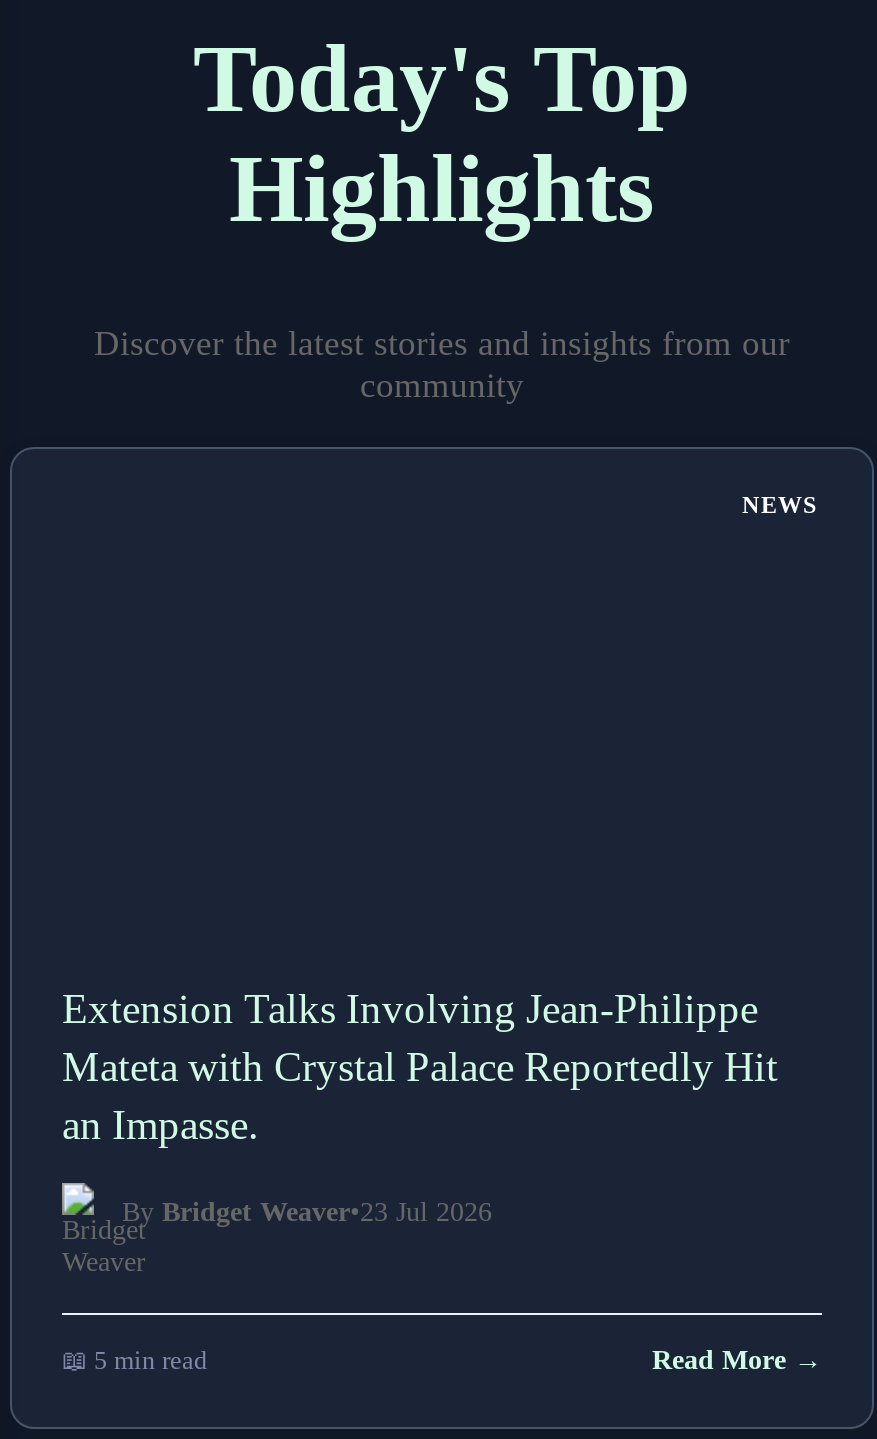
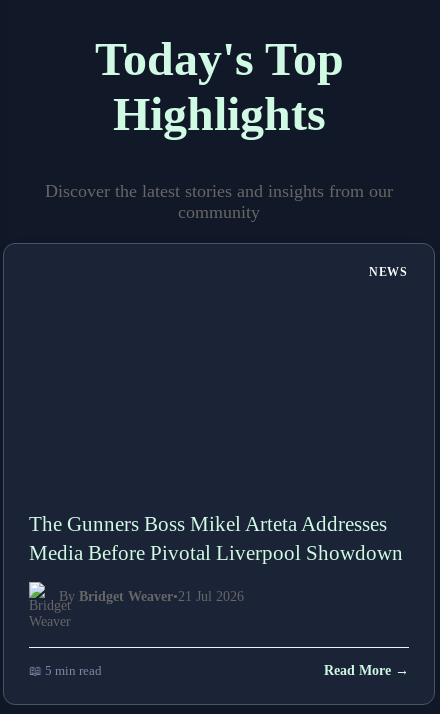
[62,986,778,1148] Extension Talks Involving Jean-Philippe | Mateta with Crystal Palace Reportedly Hit | an Impasse. -> [29,512,403,564] The Gunners Boss Mikel Arteta Addresses | Media Before Pivotal Liverpool Showdown
[122,1198,492,1228] By Bridget Weaver•23 Jul 2026 -> [59,589,244,604] By Bridget Weaver•21 Jul 2026

